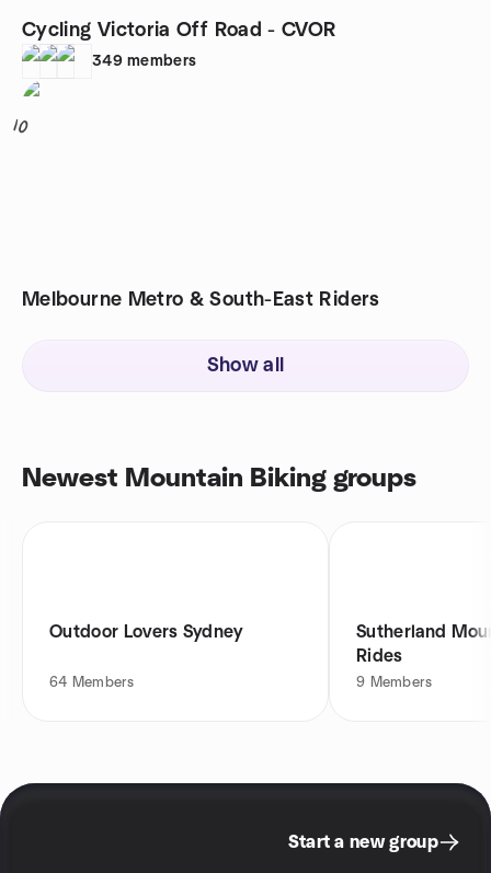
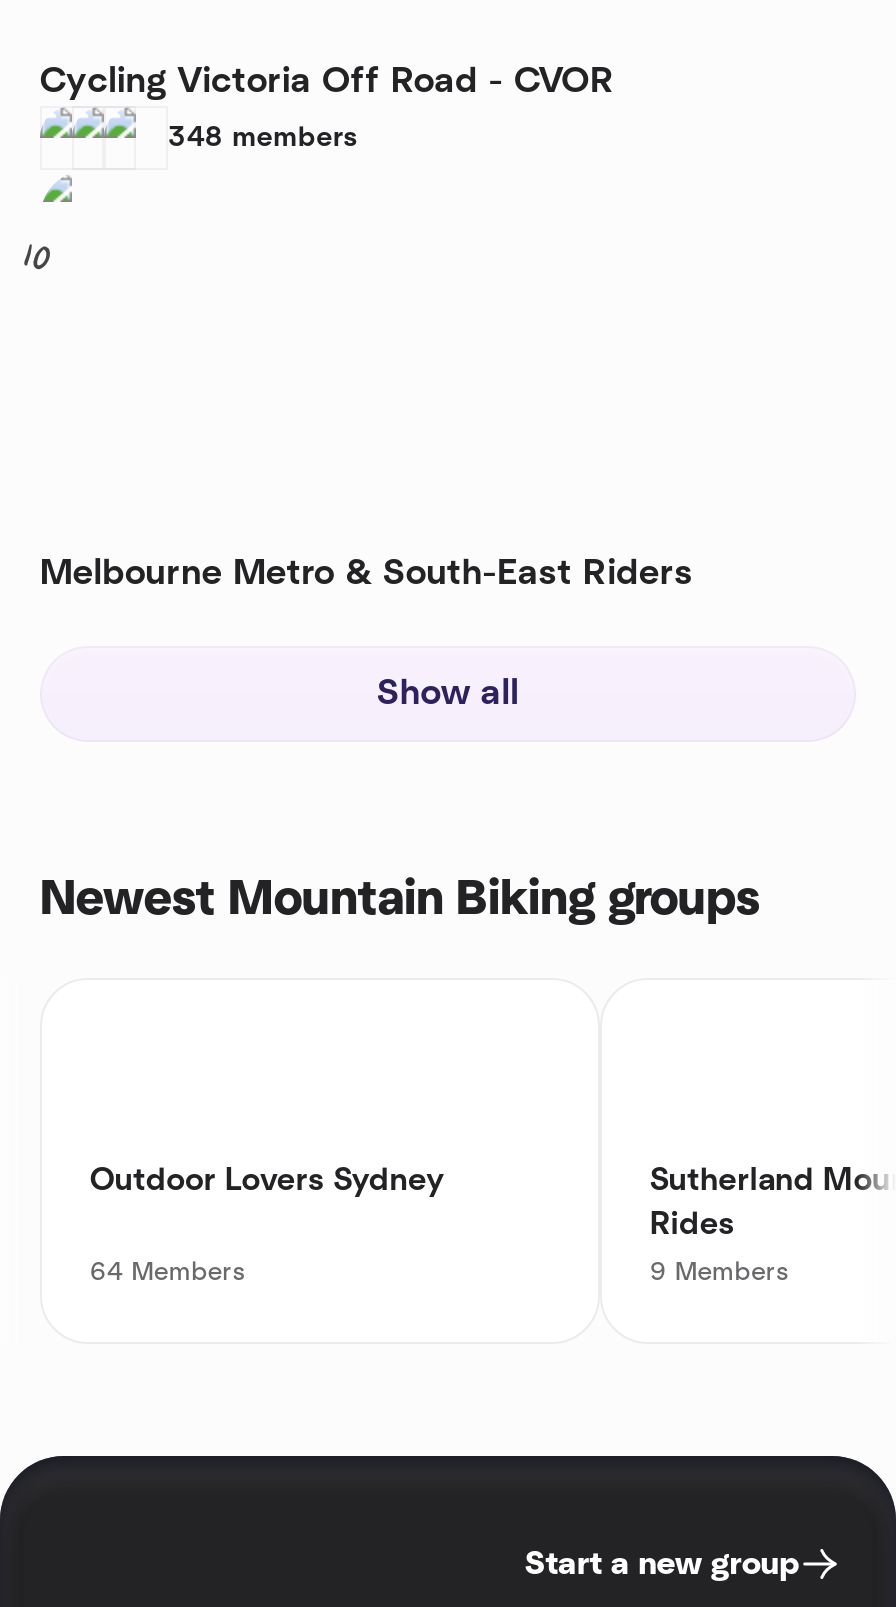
[92,54,196,69] 349 members -> [168,124,358,152] 348 members

